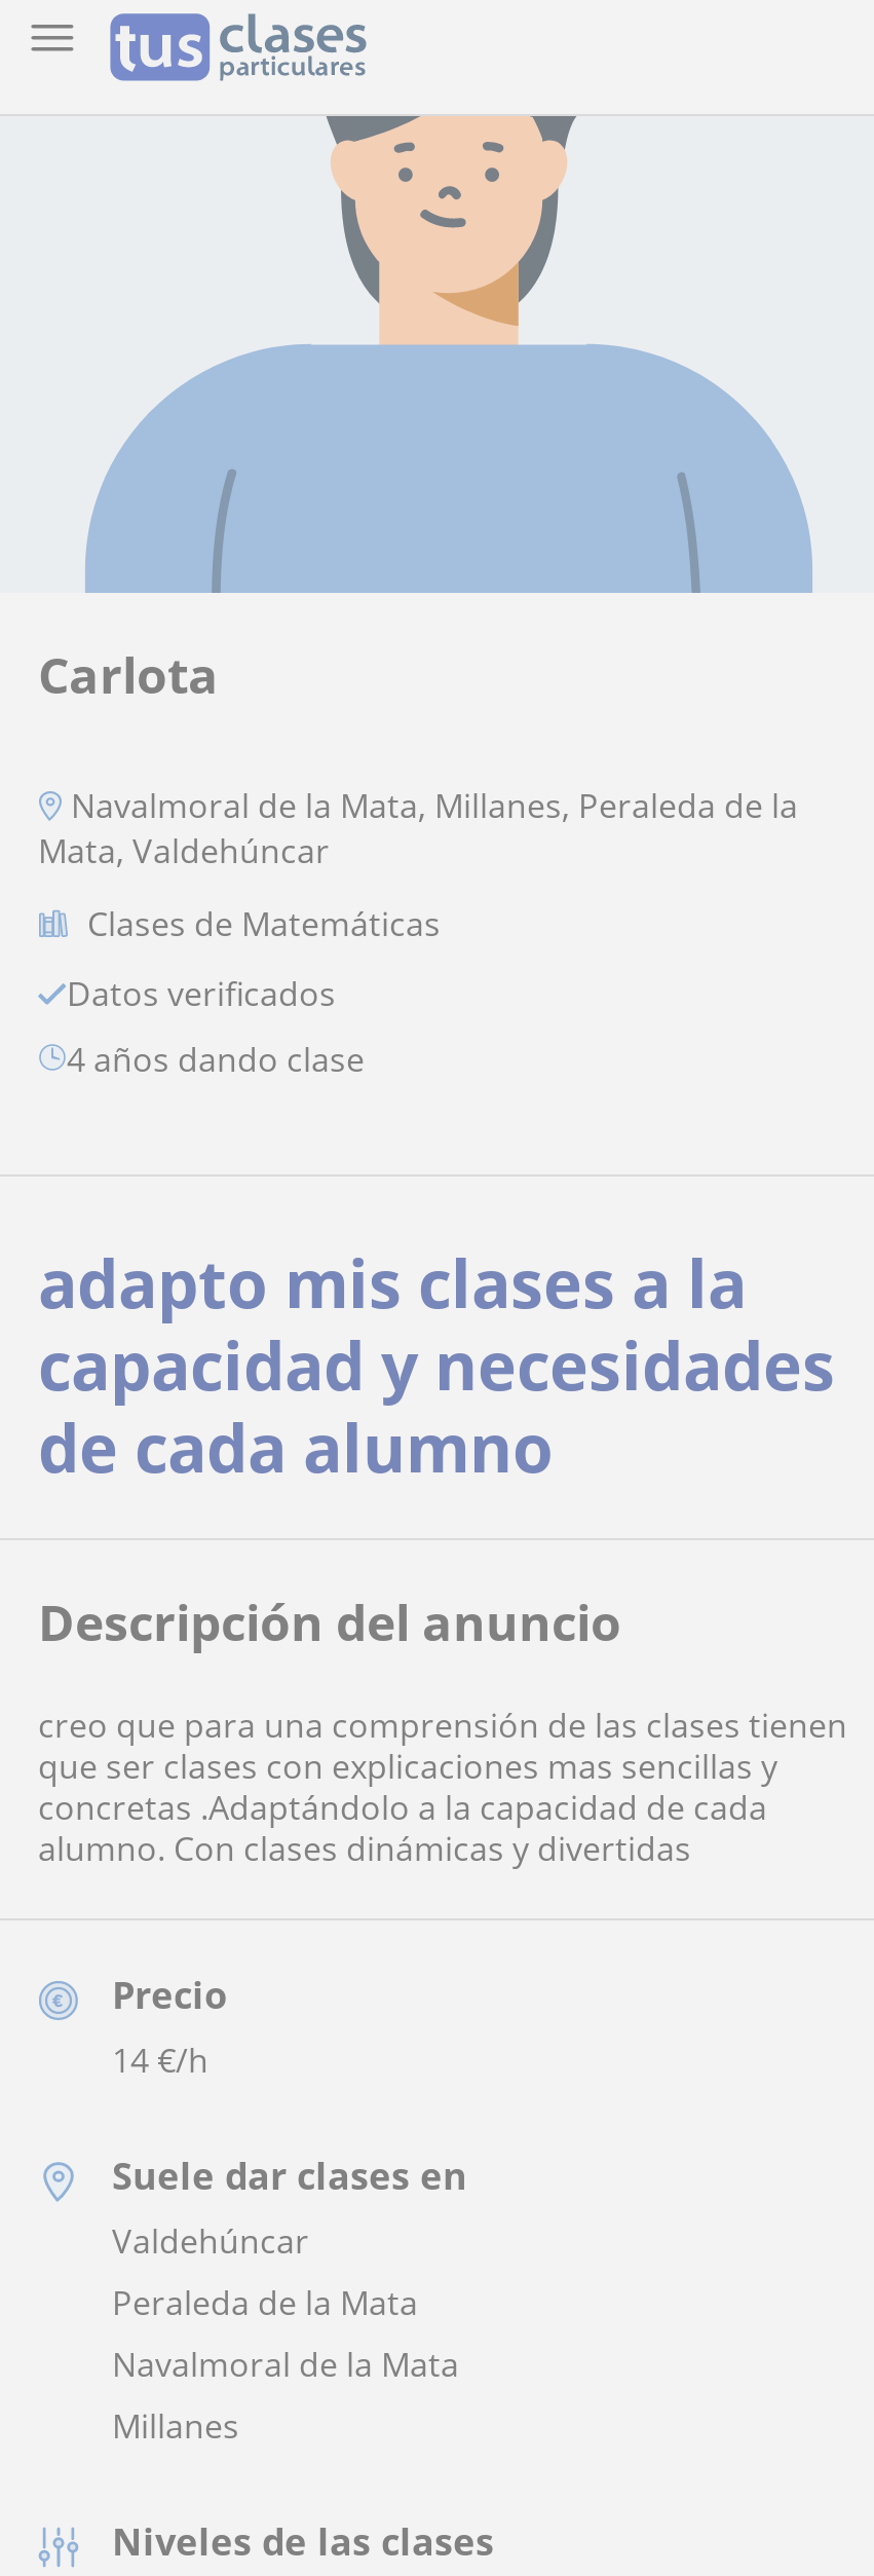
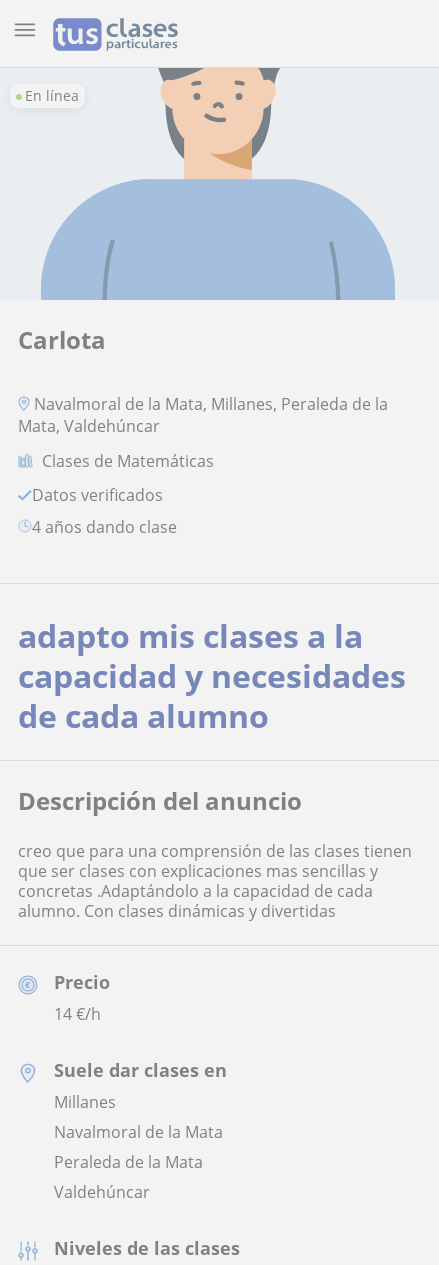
none -> [25,86,79,105] En línea
moved [112,2219,459,2388] -> [54,1121,223,1203]: Navalmoral de la Mata | Peraleda de la Mata | Valdehúncar
moved [112,2404,239,2449] -> [54,1091,116,1113]: Millanes

